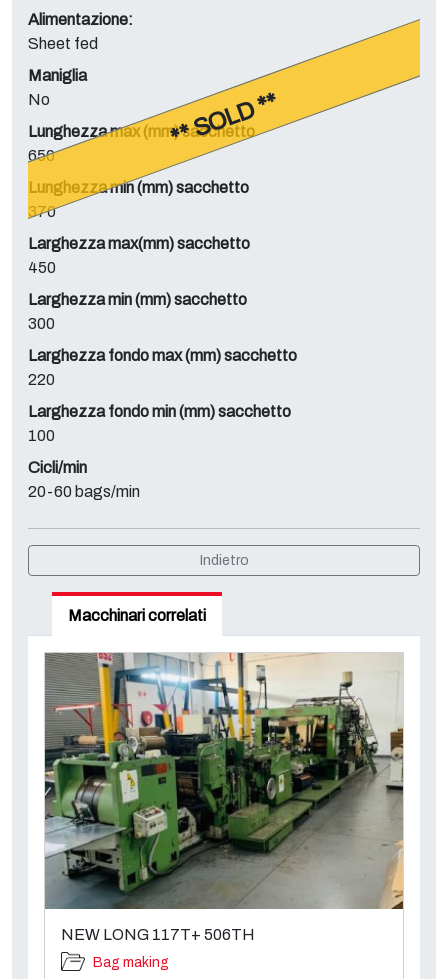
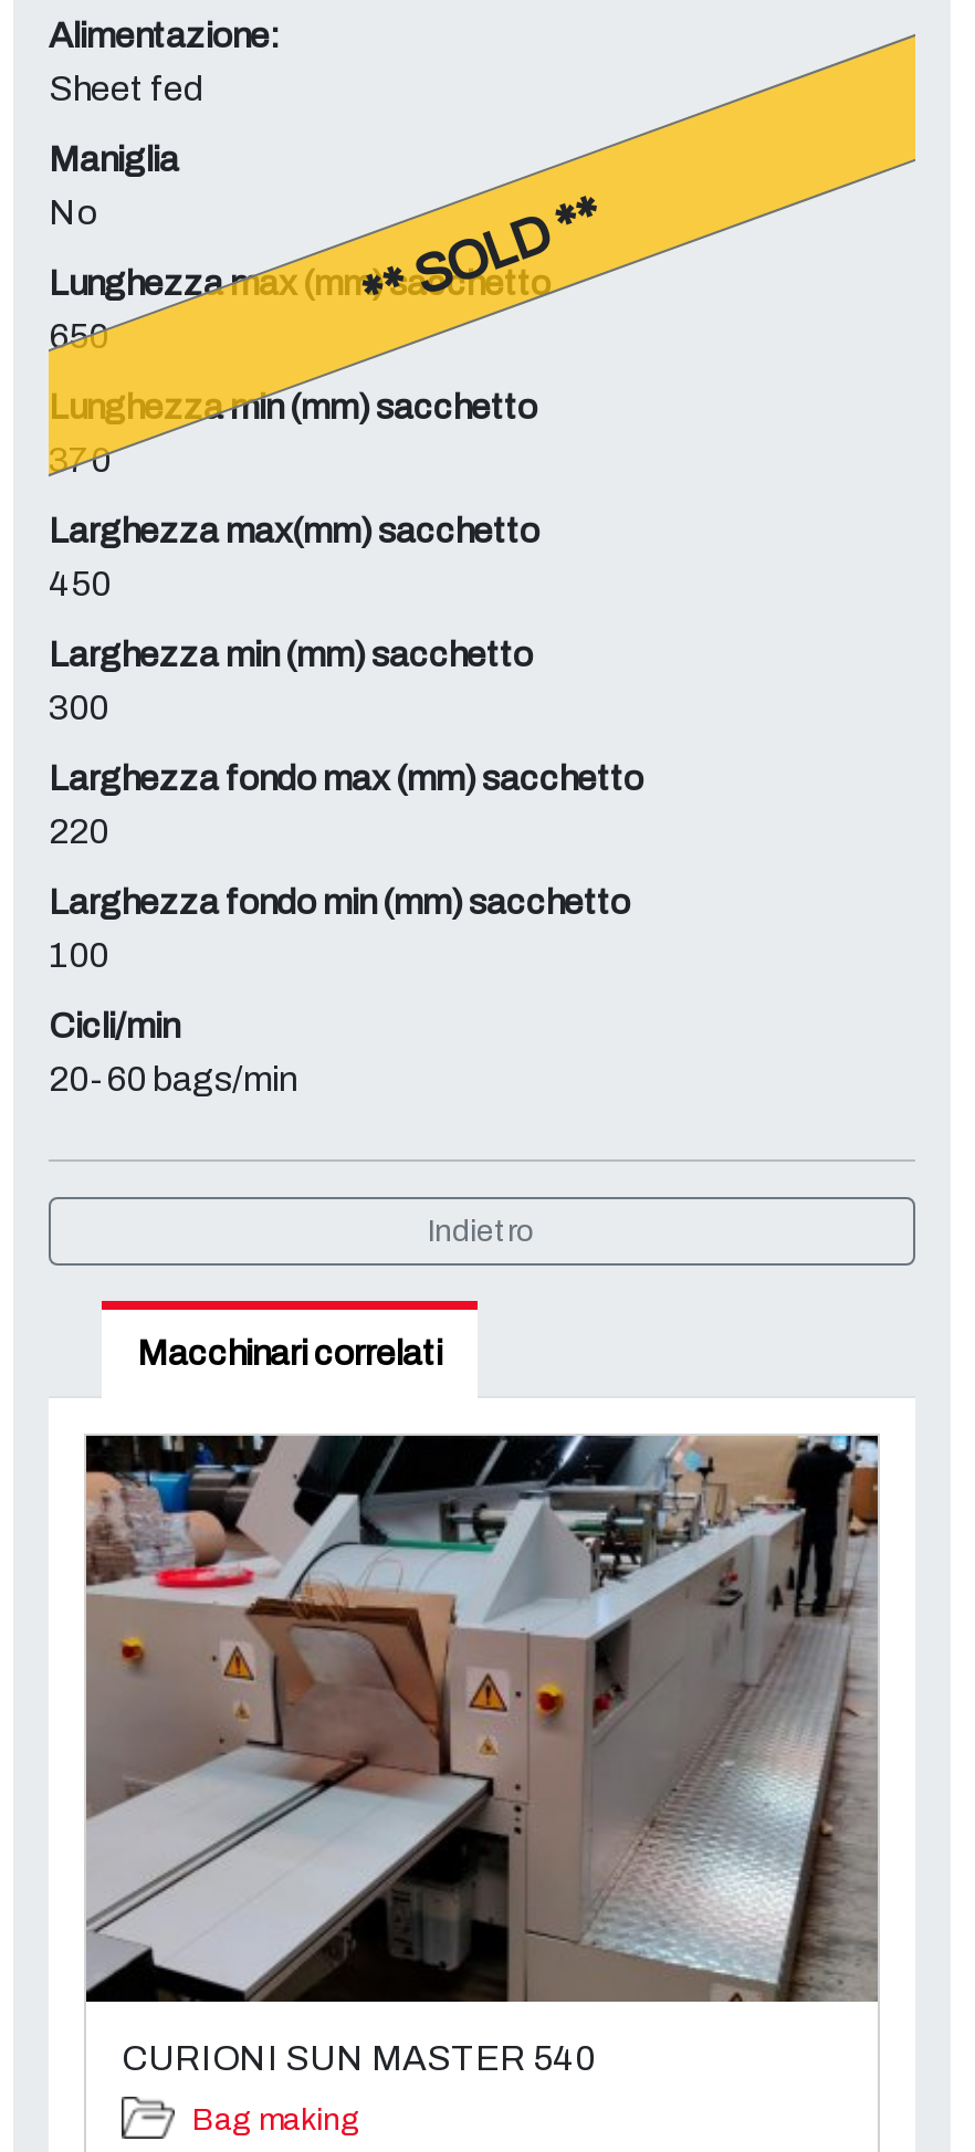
[44,652,404,943] [image] | NEW LONG 117T+ 506TH -> [84,1434,880,2076] [image] | CURIONI SUN MASTER 540

